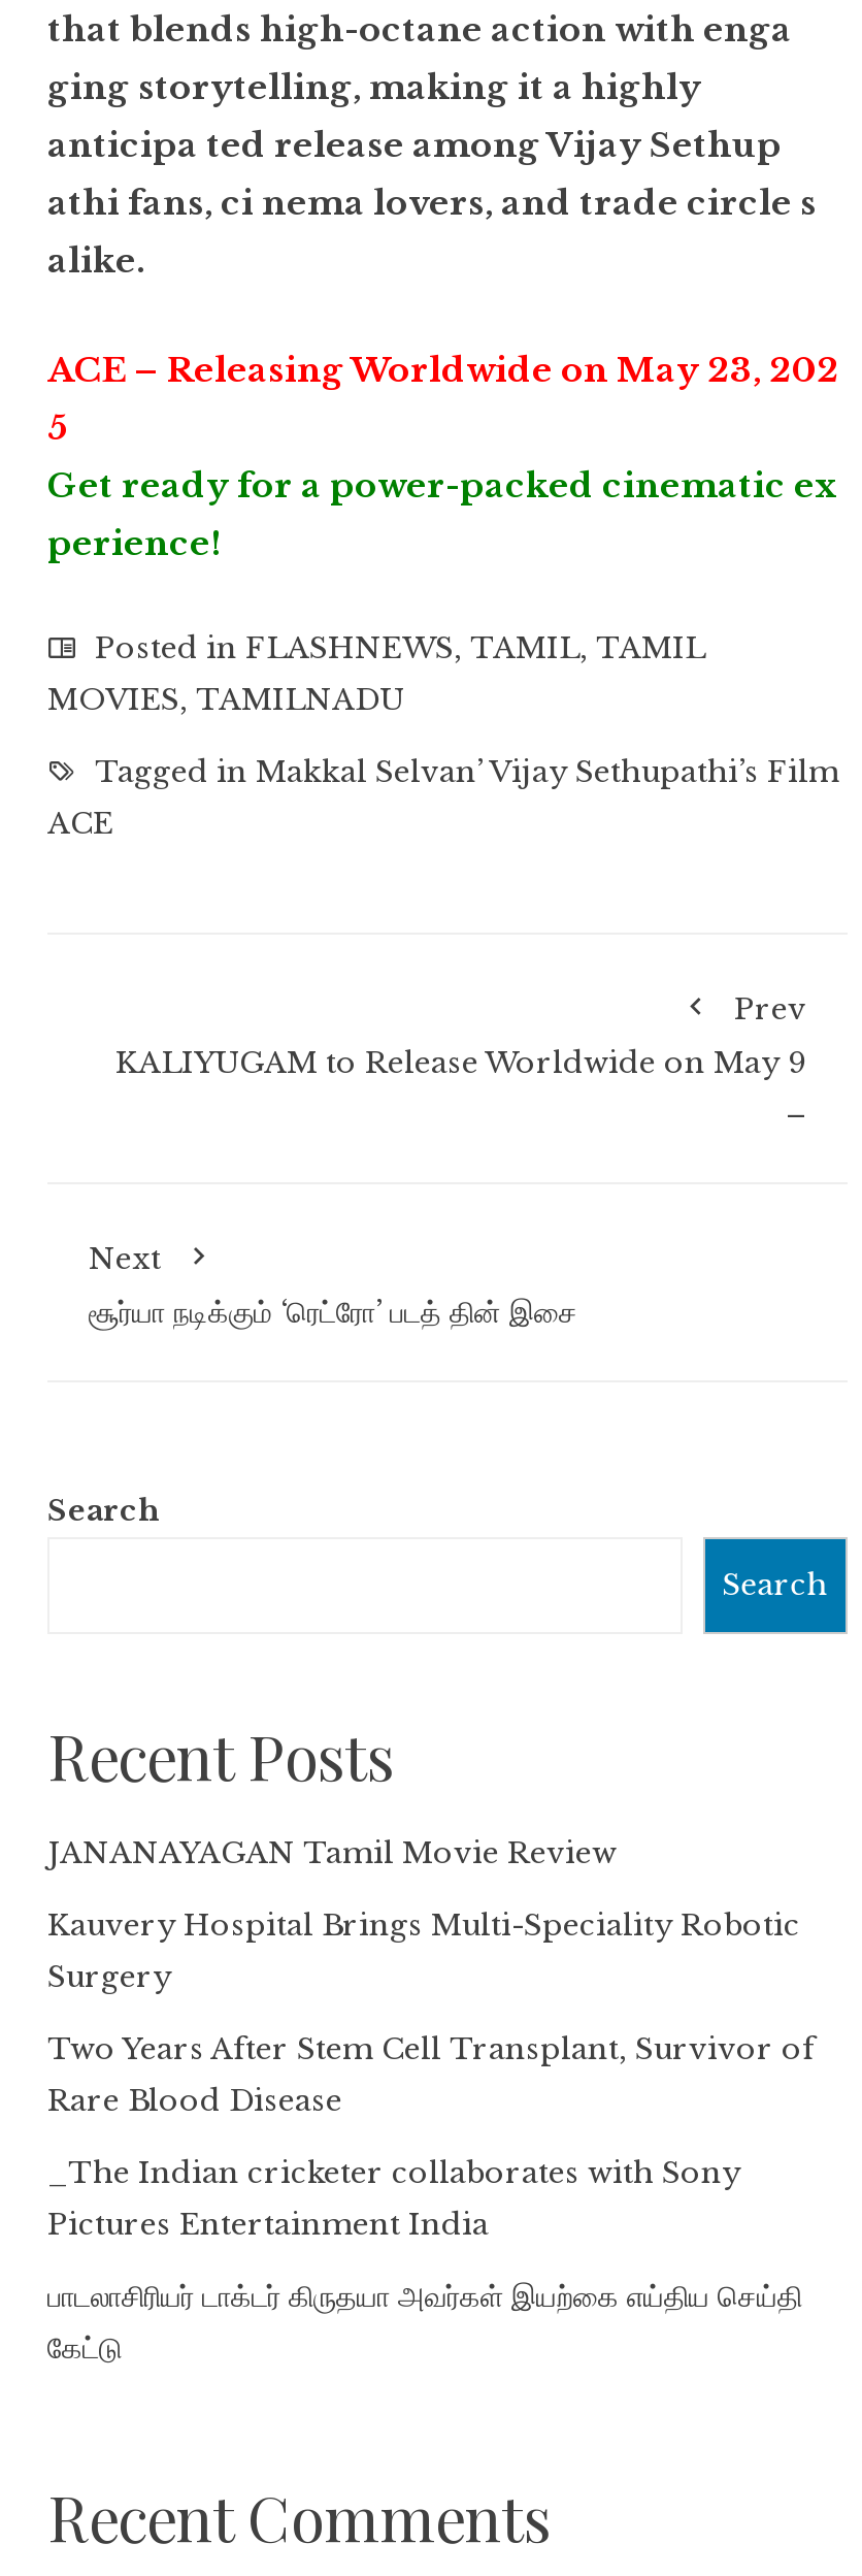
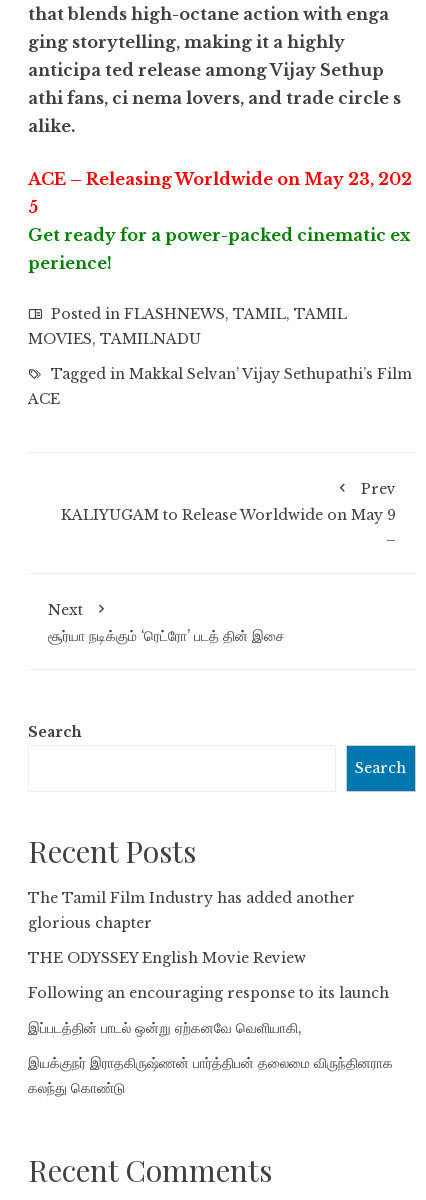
[47,1834,617,1871] JANANAYAGAN Tamil Movie Review -> [28,889,355,932] The Tamil Film Industry has added another | glorious chapter
[47,1906,800,1995] Kauvery Hospital Brings Multi-Speciality Robotic | Surgery -> [28,949,306,967] THE ODYSSEY English Movie Review
[47,2030,815,2119] Two Years After Stem Cell Transplant, Survivor of | Rare Blood Disease -> [28,984,389,1002] Following an encouraging response to its launch
[47,2154,740,2243] _The Indian cricketer collaborates with Sony | Pictures Entertainment India -> [28,1019,302,1037] இப்படத்தின் பாடல் ஒன்று ஏற்கனவே வெளியாகி,
[47,2278,802,2367] பாடலாசிரியர் டாக்டர் கிருதயா அவர்கள் இயற்கை எய்திய செய்தி | கேட்டு -> [28,1054,393,1097] இயக்குநர் இராதகிருஷ்ணன் பார்த்திபன் தலைமை விருந்தினராக | கலந்து கொண்டு

